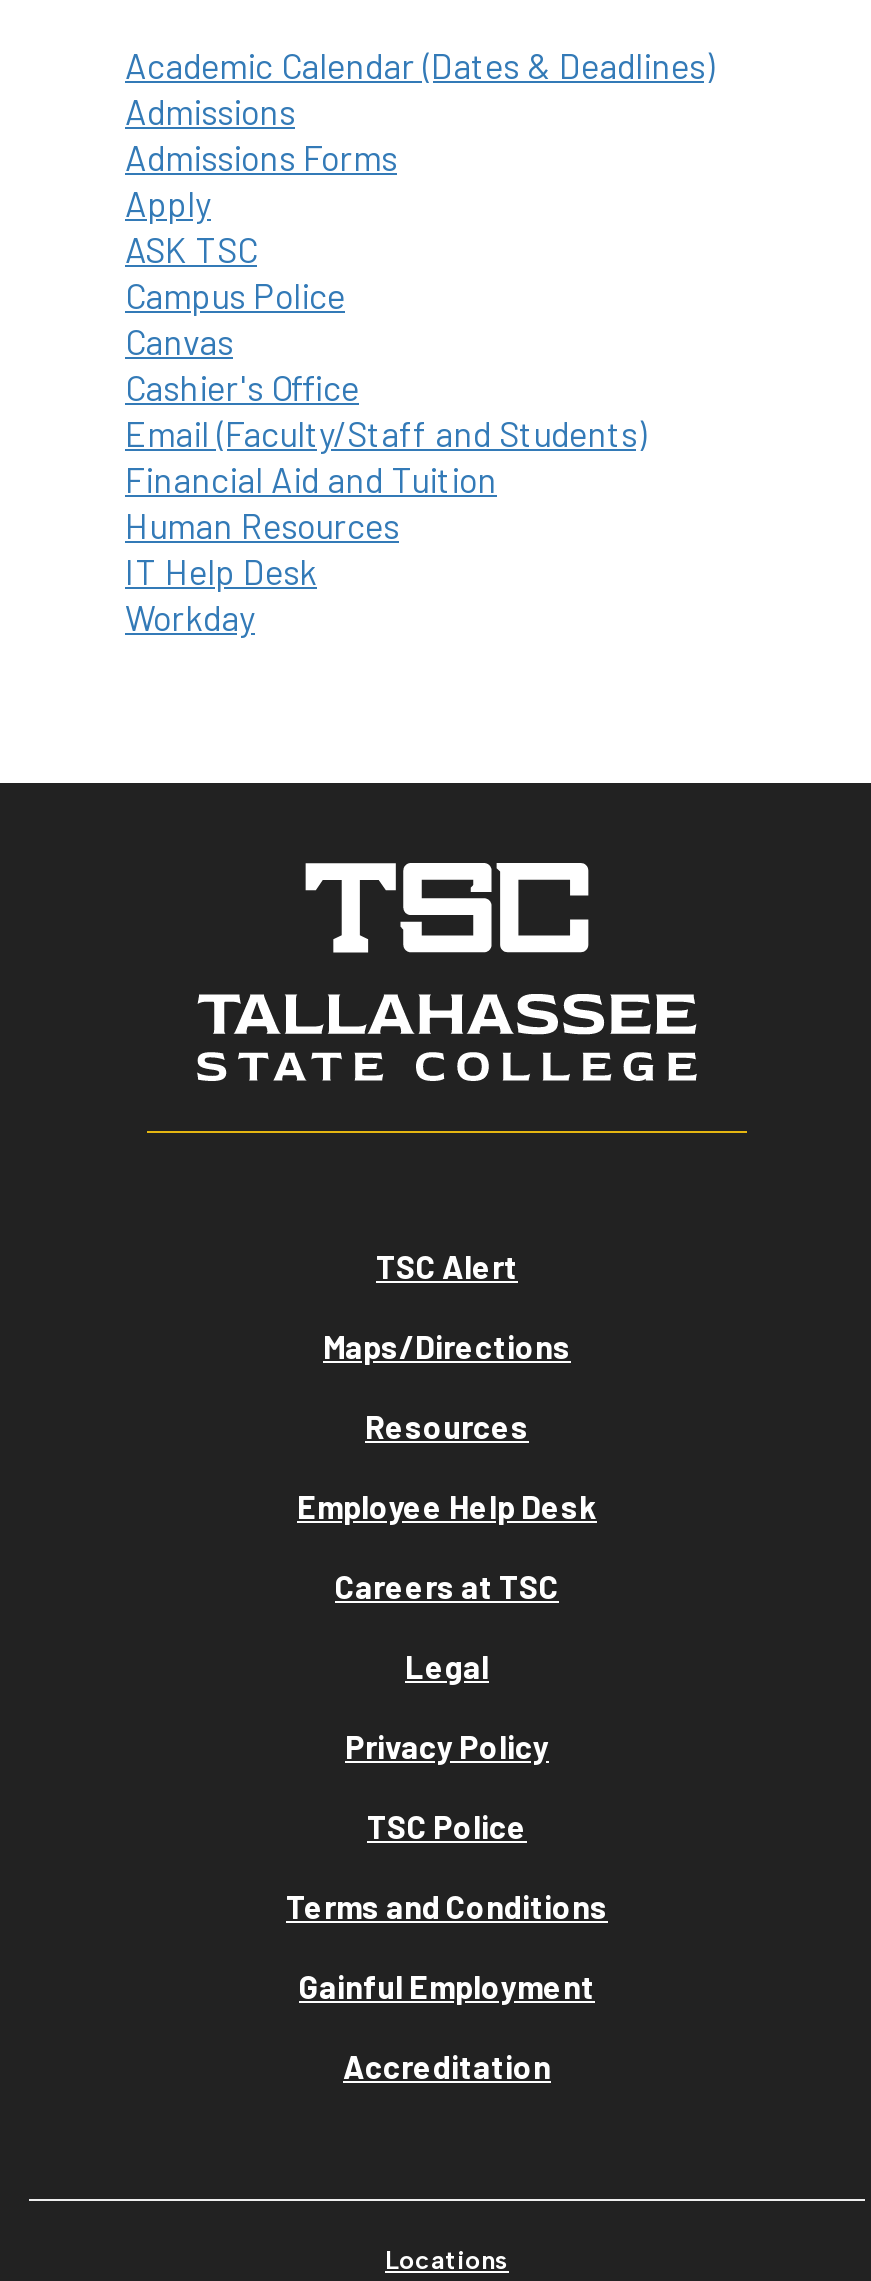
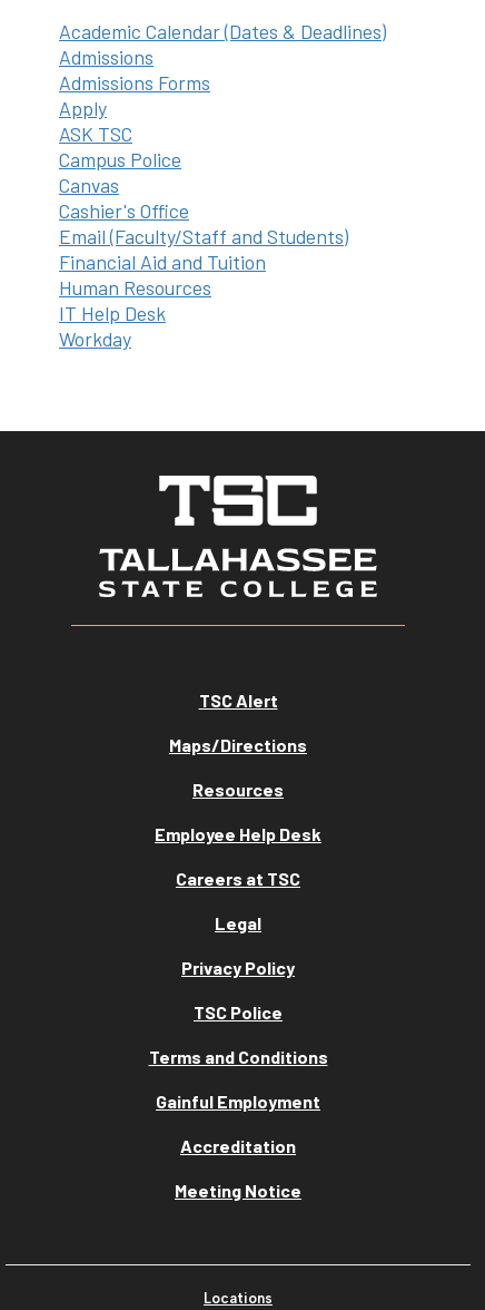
none -> [175,1180,301,1201] Meeting Notice

